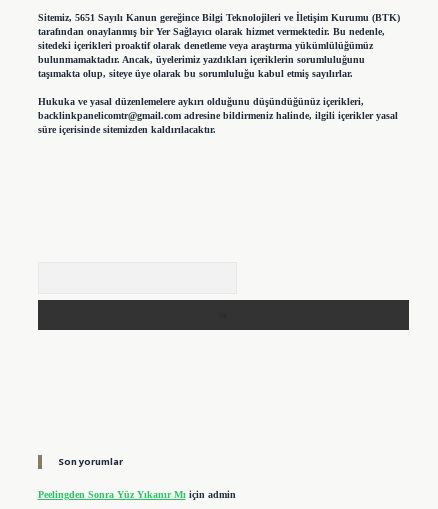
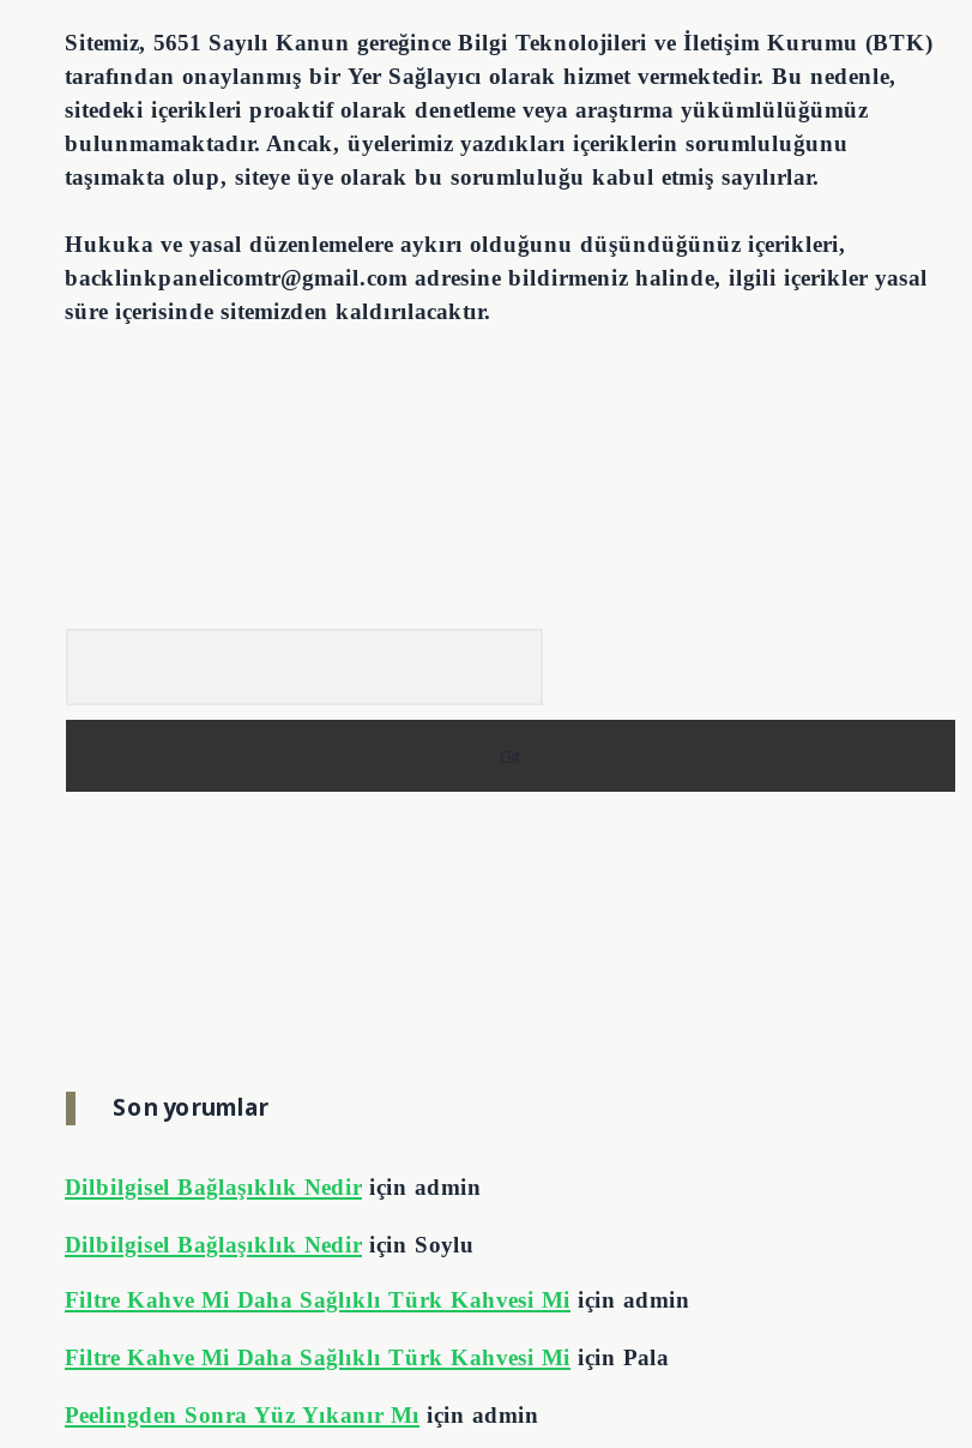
none -> [65,1174,690,1370] Dilbilgisel Bağlaşıklık Nedir için admin | Dilbilgisel Bağlaşıklık Nedir için Soylu | Filtre Kahve Mi Daha Sağlıklı Türk Kahvesi Mi için admin | Filtre Kahve Mi Daha Sağlıklı Türk Kahvesi Mi için Pala

